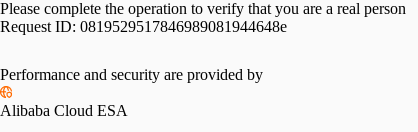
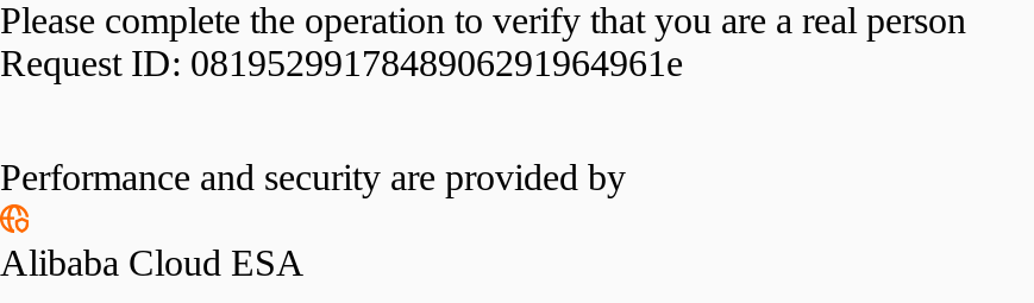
[0,18,287,35] Request ID: 0819529517846989081944648e -> [0,43,683,83] Request ID: 0819529917848906291964961e

